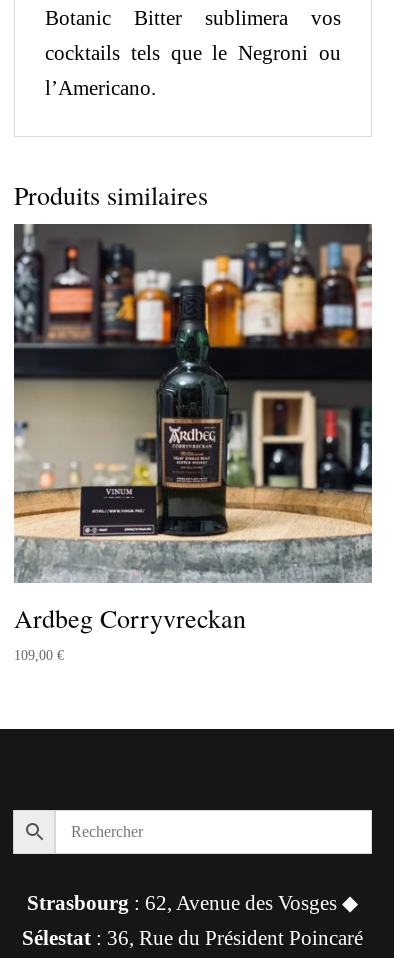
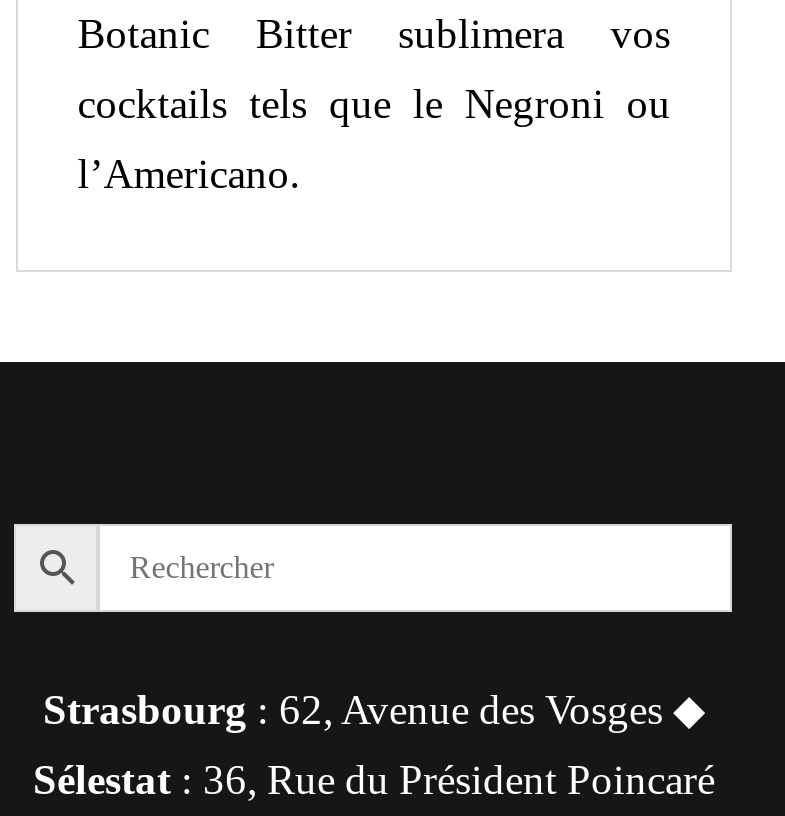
[14,178,208,212] Produits similaires -> none
[13,223,373,663] [image] | Ardbeg Corryvreckan | 109,00 € -> none

